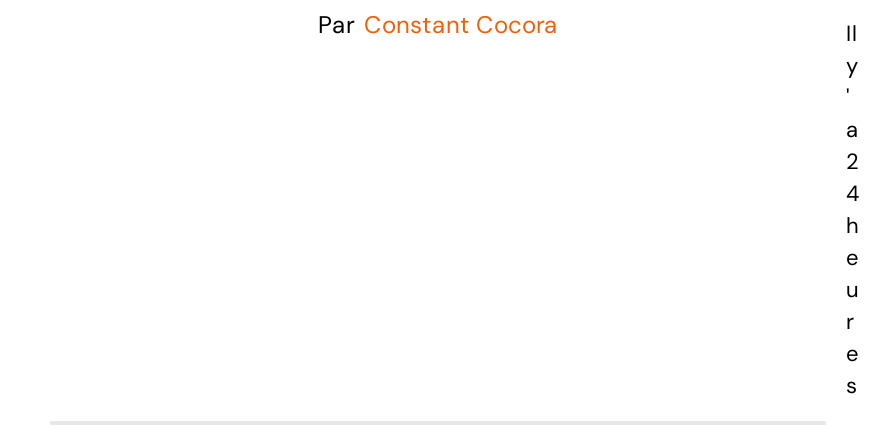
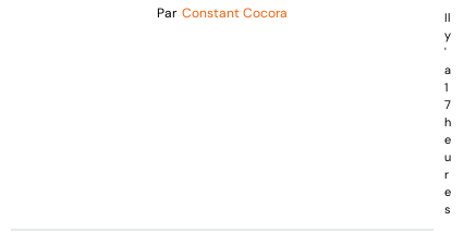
[846,146,858,174] 2 -> [444,79,448,95] 1
[846,178,860,206] 4 -> [444,97,451,112] 7

